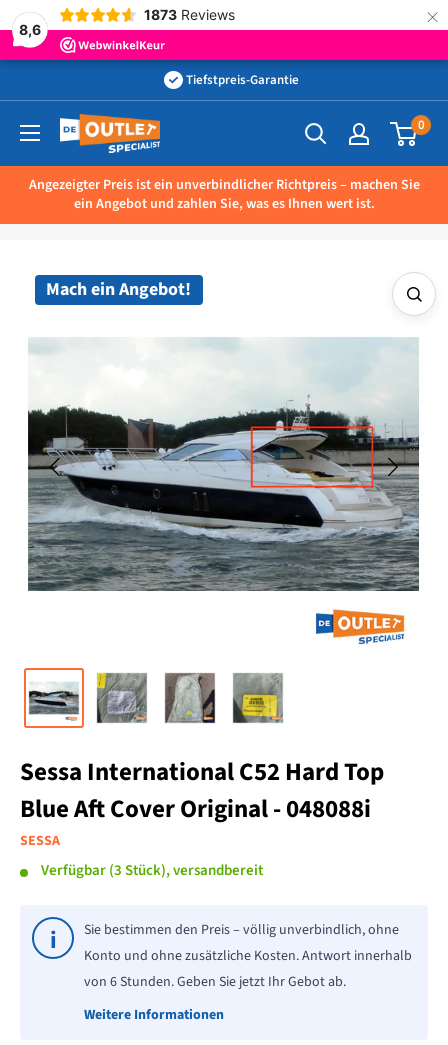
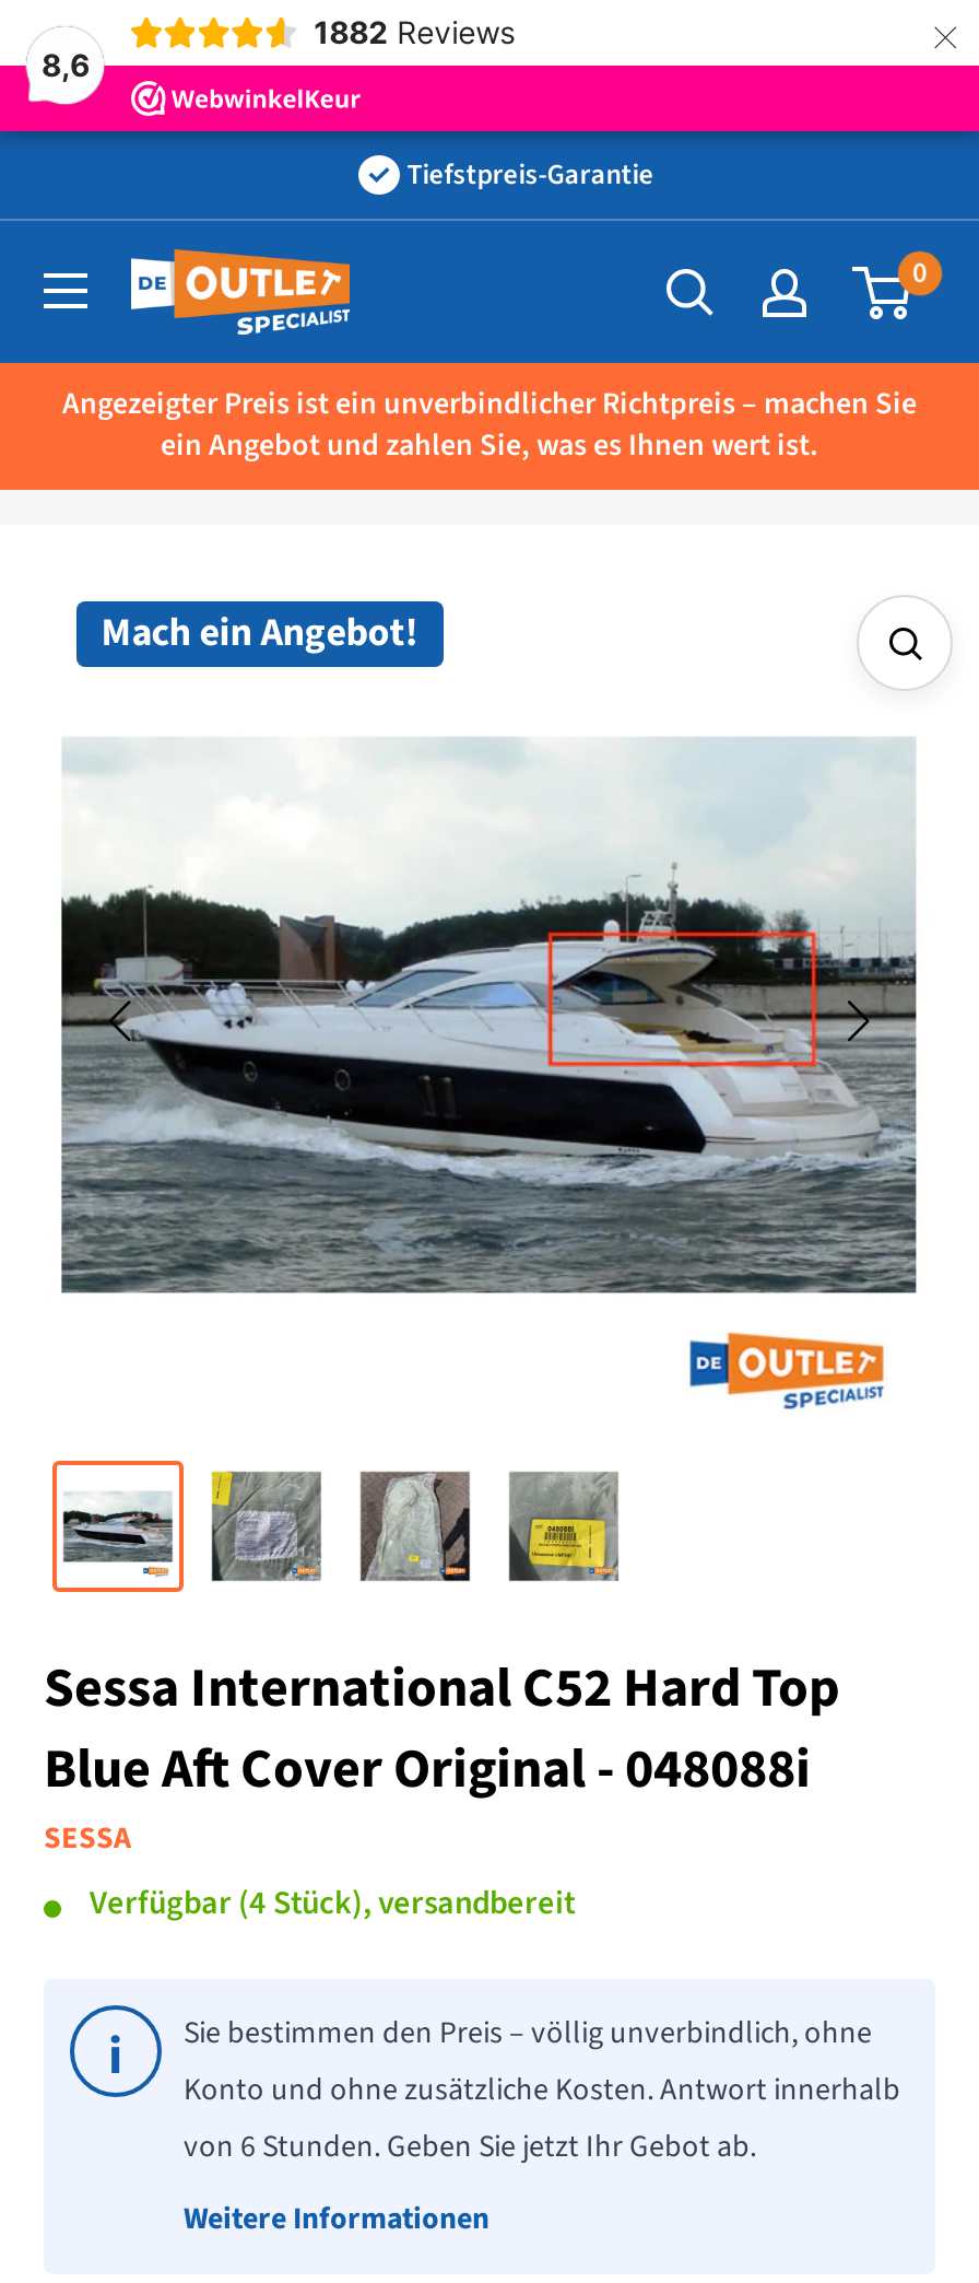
[144,6,235,23] 1873 Reviews -> [314,13,515,50] 1882 Reviews
[41,860,263,881] Verfügbar (3 Stück), versandbereit -> [90,1881,575,1927] Verfügbar (4 Stück), versandbereit

